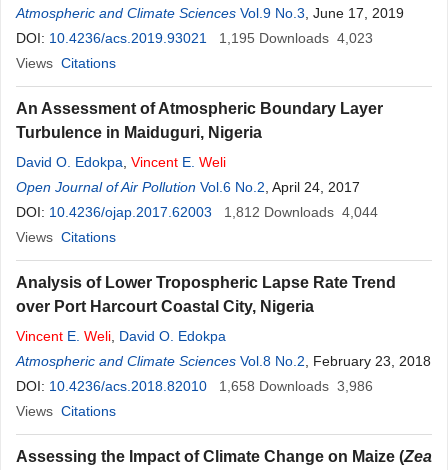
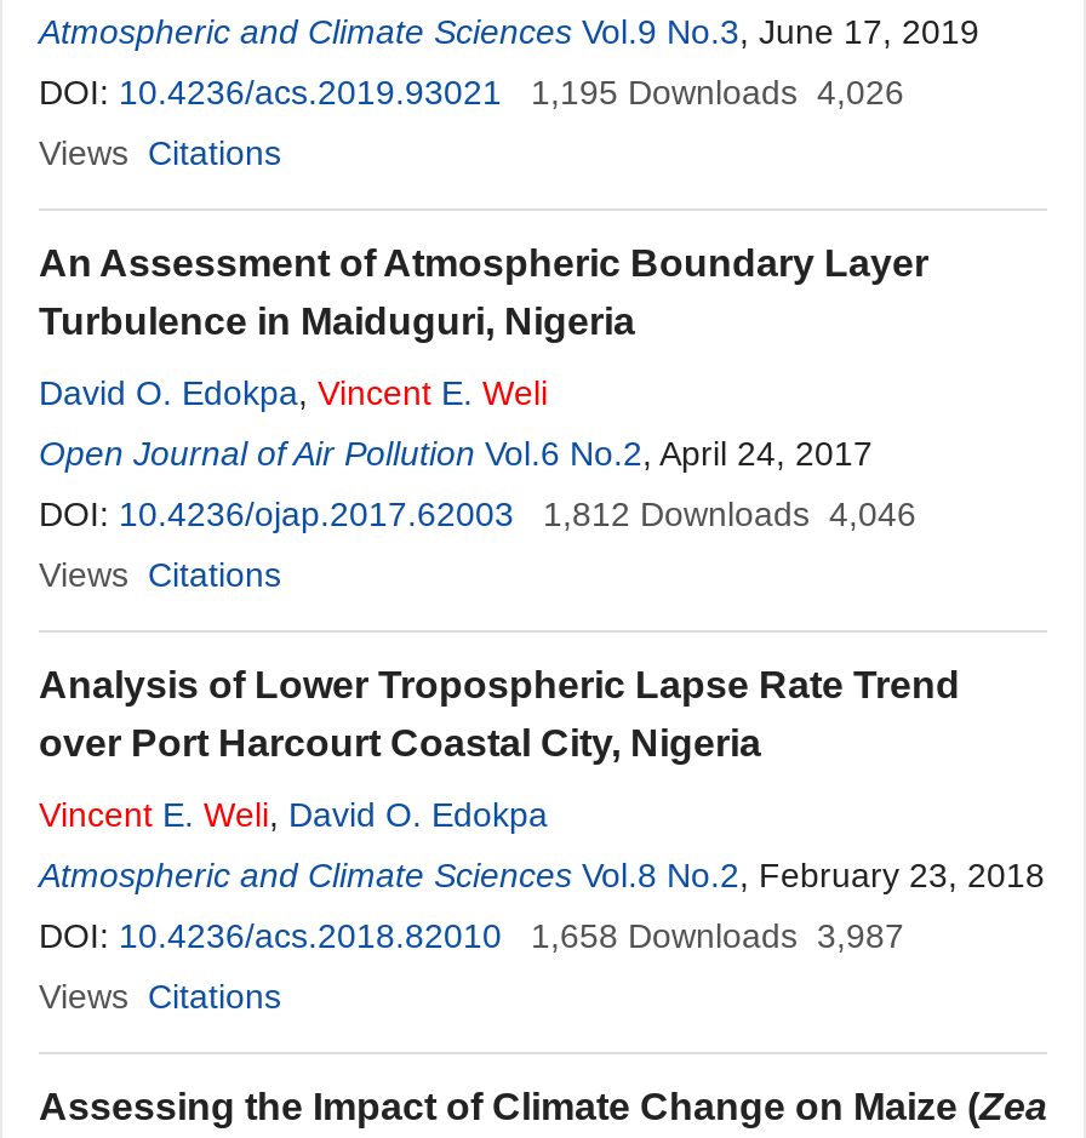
[16,30,373,46] DOI: 10.4236/acs.2019.93021 1,195 Downloads 4,023 -> [39,73,904,111] DOI: 10.4236/acs.2019.93021 1,195 Downloads 4,026
[16,204,378,220] DOI: 10.4236/ojap.2017.62003 1,812 Downloads 4,044 -> [39,494,916,533] DOI: 10.4236/ojap.2017.62003 1,812 Downloads 4,046
[16,378,373,394] DOI: 10.4236/acs.2018.82010 1,658 Downloads 3,986 -> [39,916,904,955] DOI: 10.4236/acs.2018.82010 1,658 Downloads 3,987

